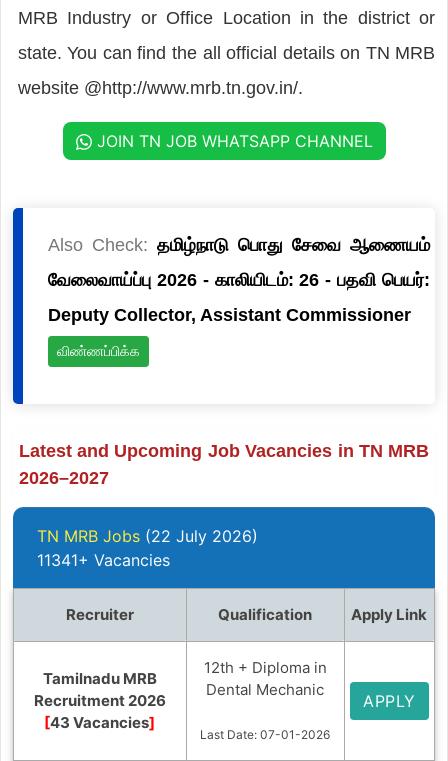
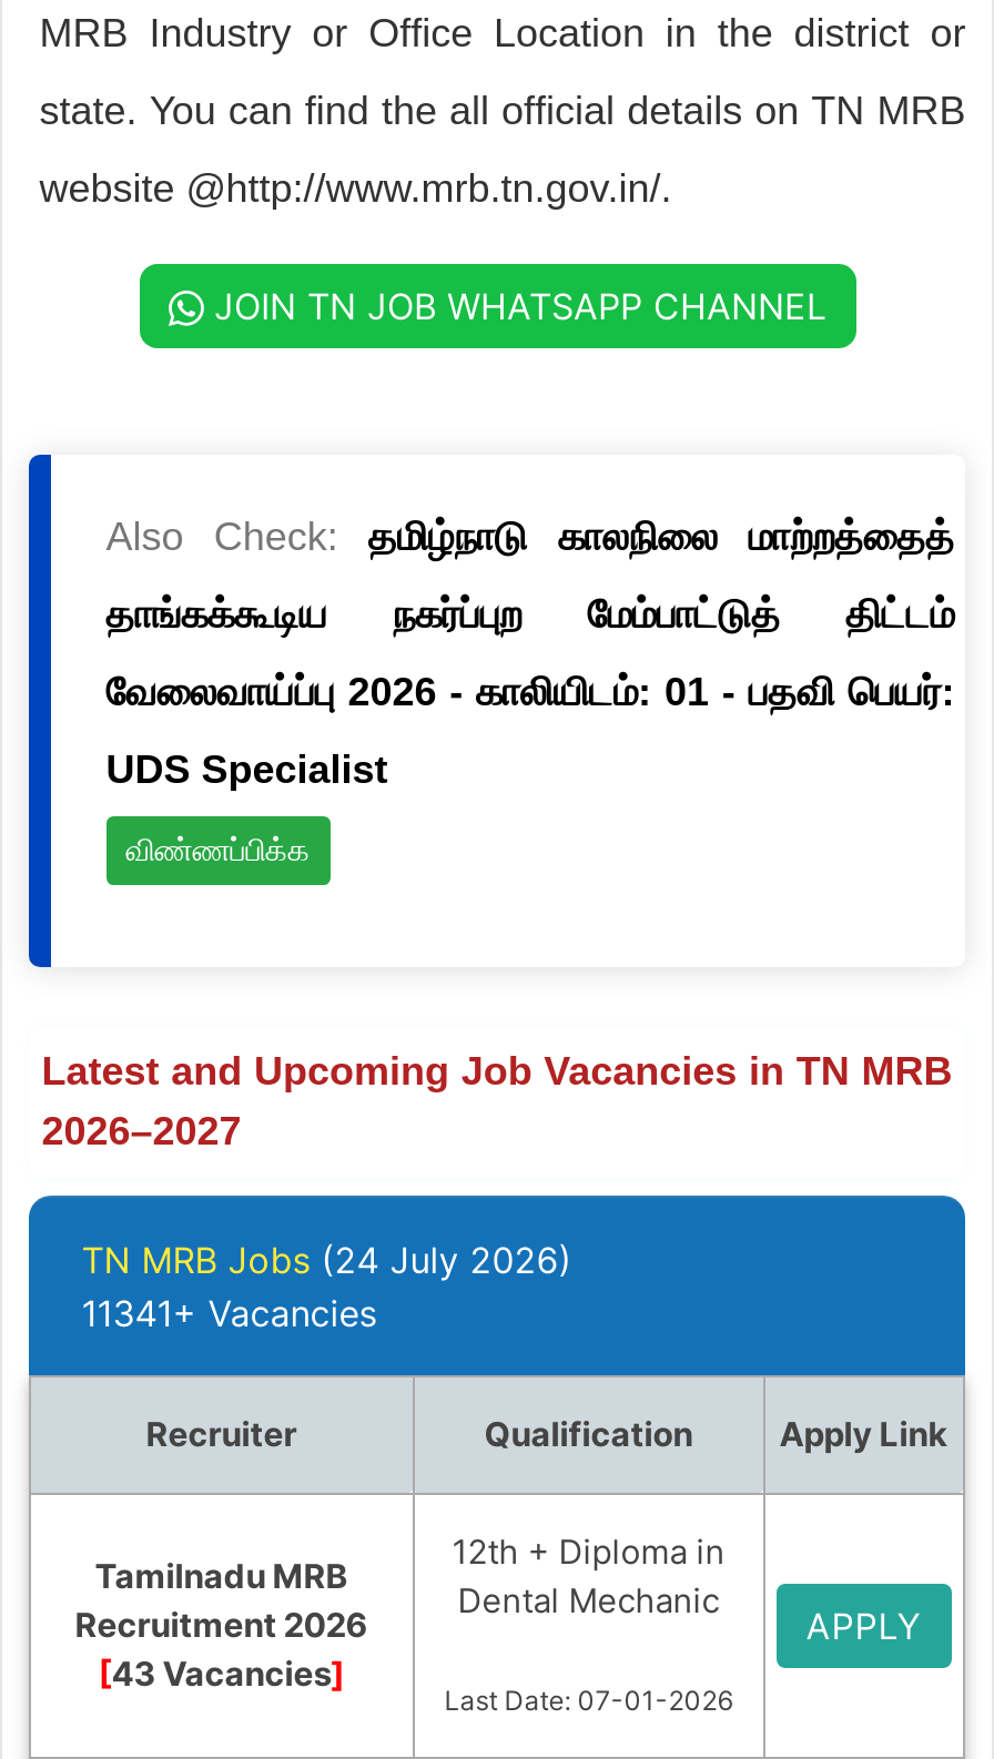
[48,235,430,325] Also Check: தமிழ்நாடு பொது சேவை ஆணையம் | வேலைவாய்ப்பு 2026 - காலியிடம்: 26 - பதவி பெயர்: | Deputy Collector, Assistant Commissioner -> [106,514,955,791] Also Check: தமிழ்நாடு காலநிலை மாற்றத்தைத் | தாங்கக்கூடிய நகர்ப்புற மேம்பாட்டுத் திட்டம் | வேலைவாய்ப்பு 2026 - காலியிடம்: 01 - பதவி பெயர்: | UDS Specialist
[37,526,258,546] TN MRB Jobs (22 July 2026) -> [82,1237,572,1282] TN MRB Jobs (24 July 2026)

